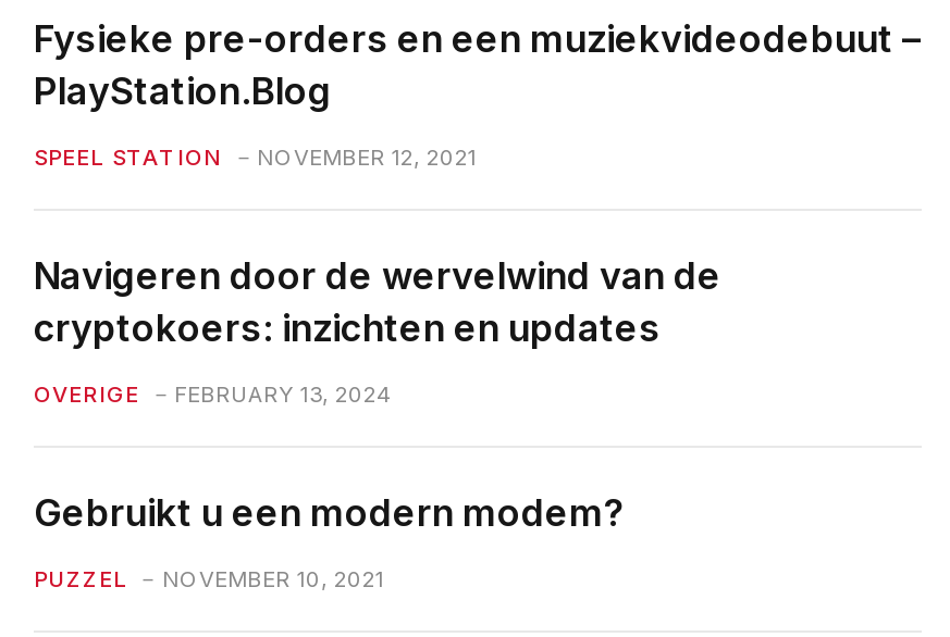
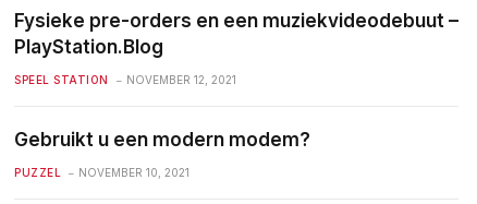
[34,254,721,407] Navigeren door de wervelwind van de | cryptokoers: inzichten en updates | OVERIGE | FEBRUARY 13, 2024 -> none

